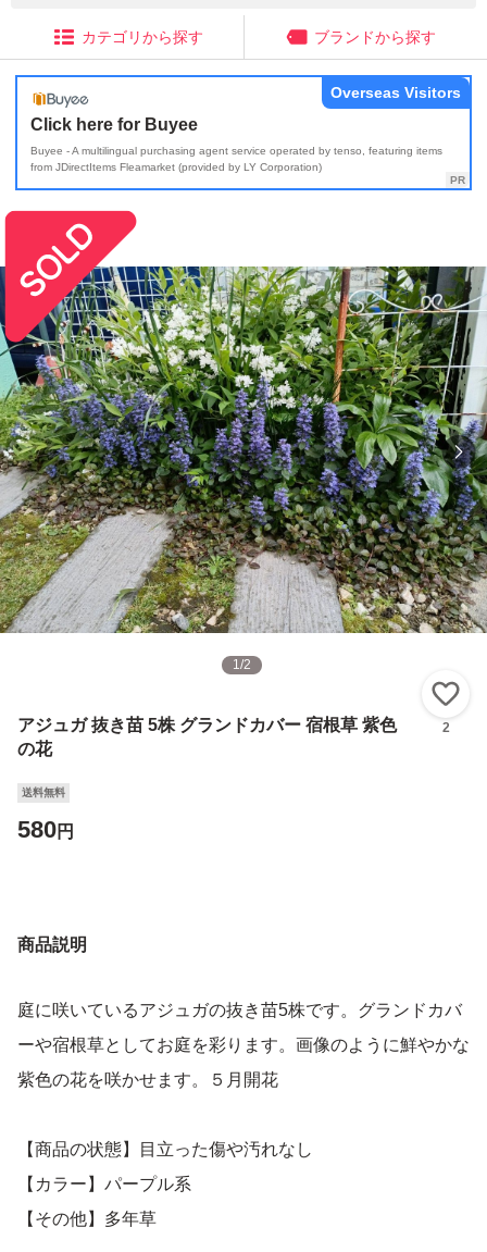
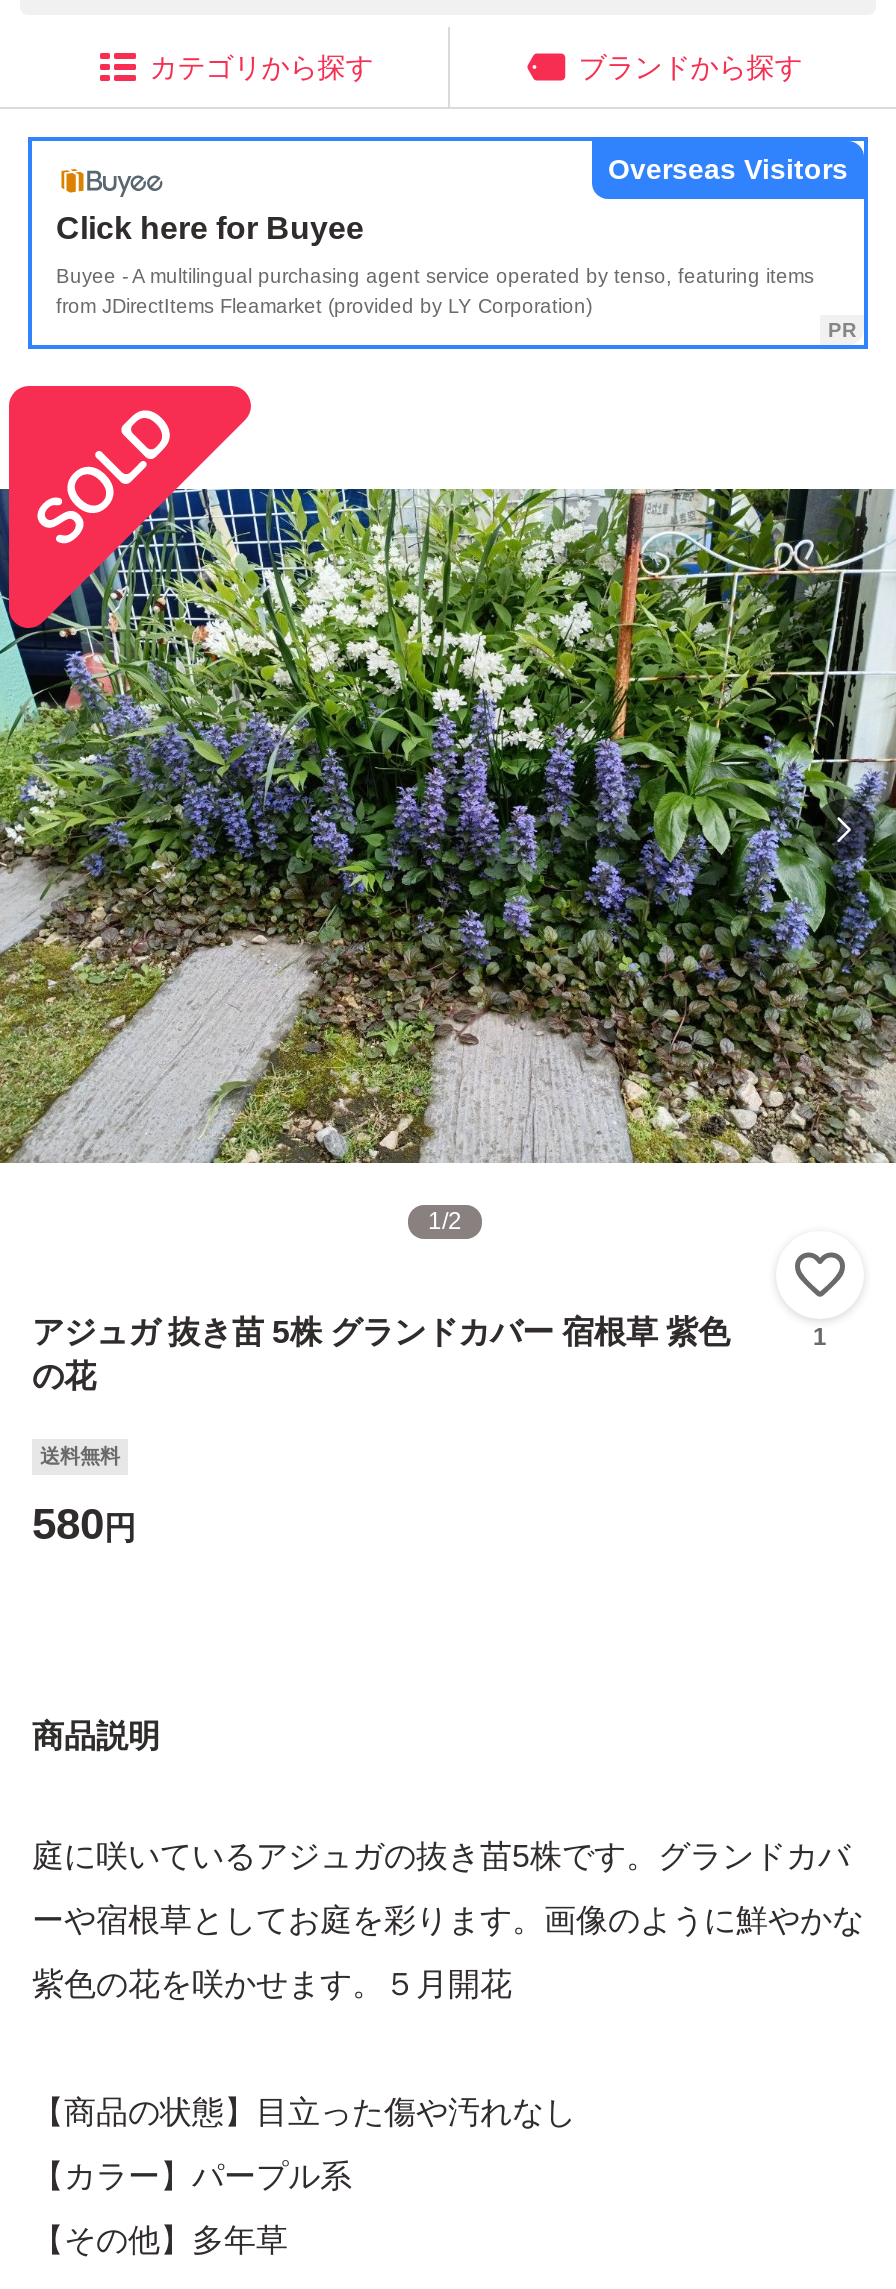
[442,721,449,736] 2 -> [813,1324,827,1352] 1

